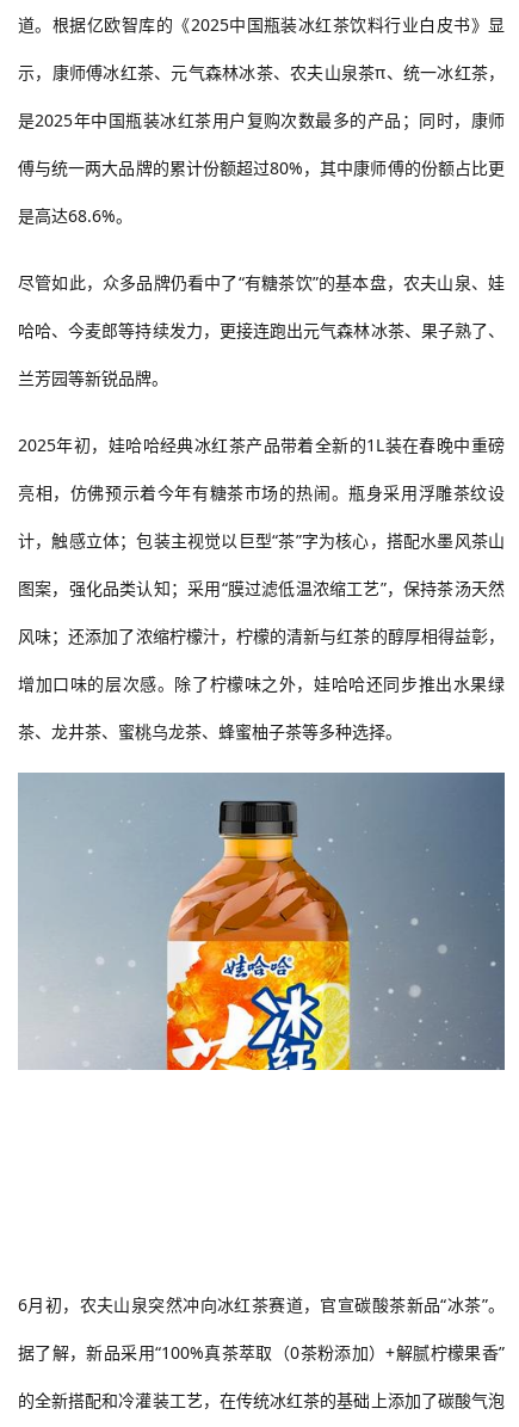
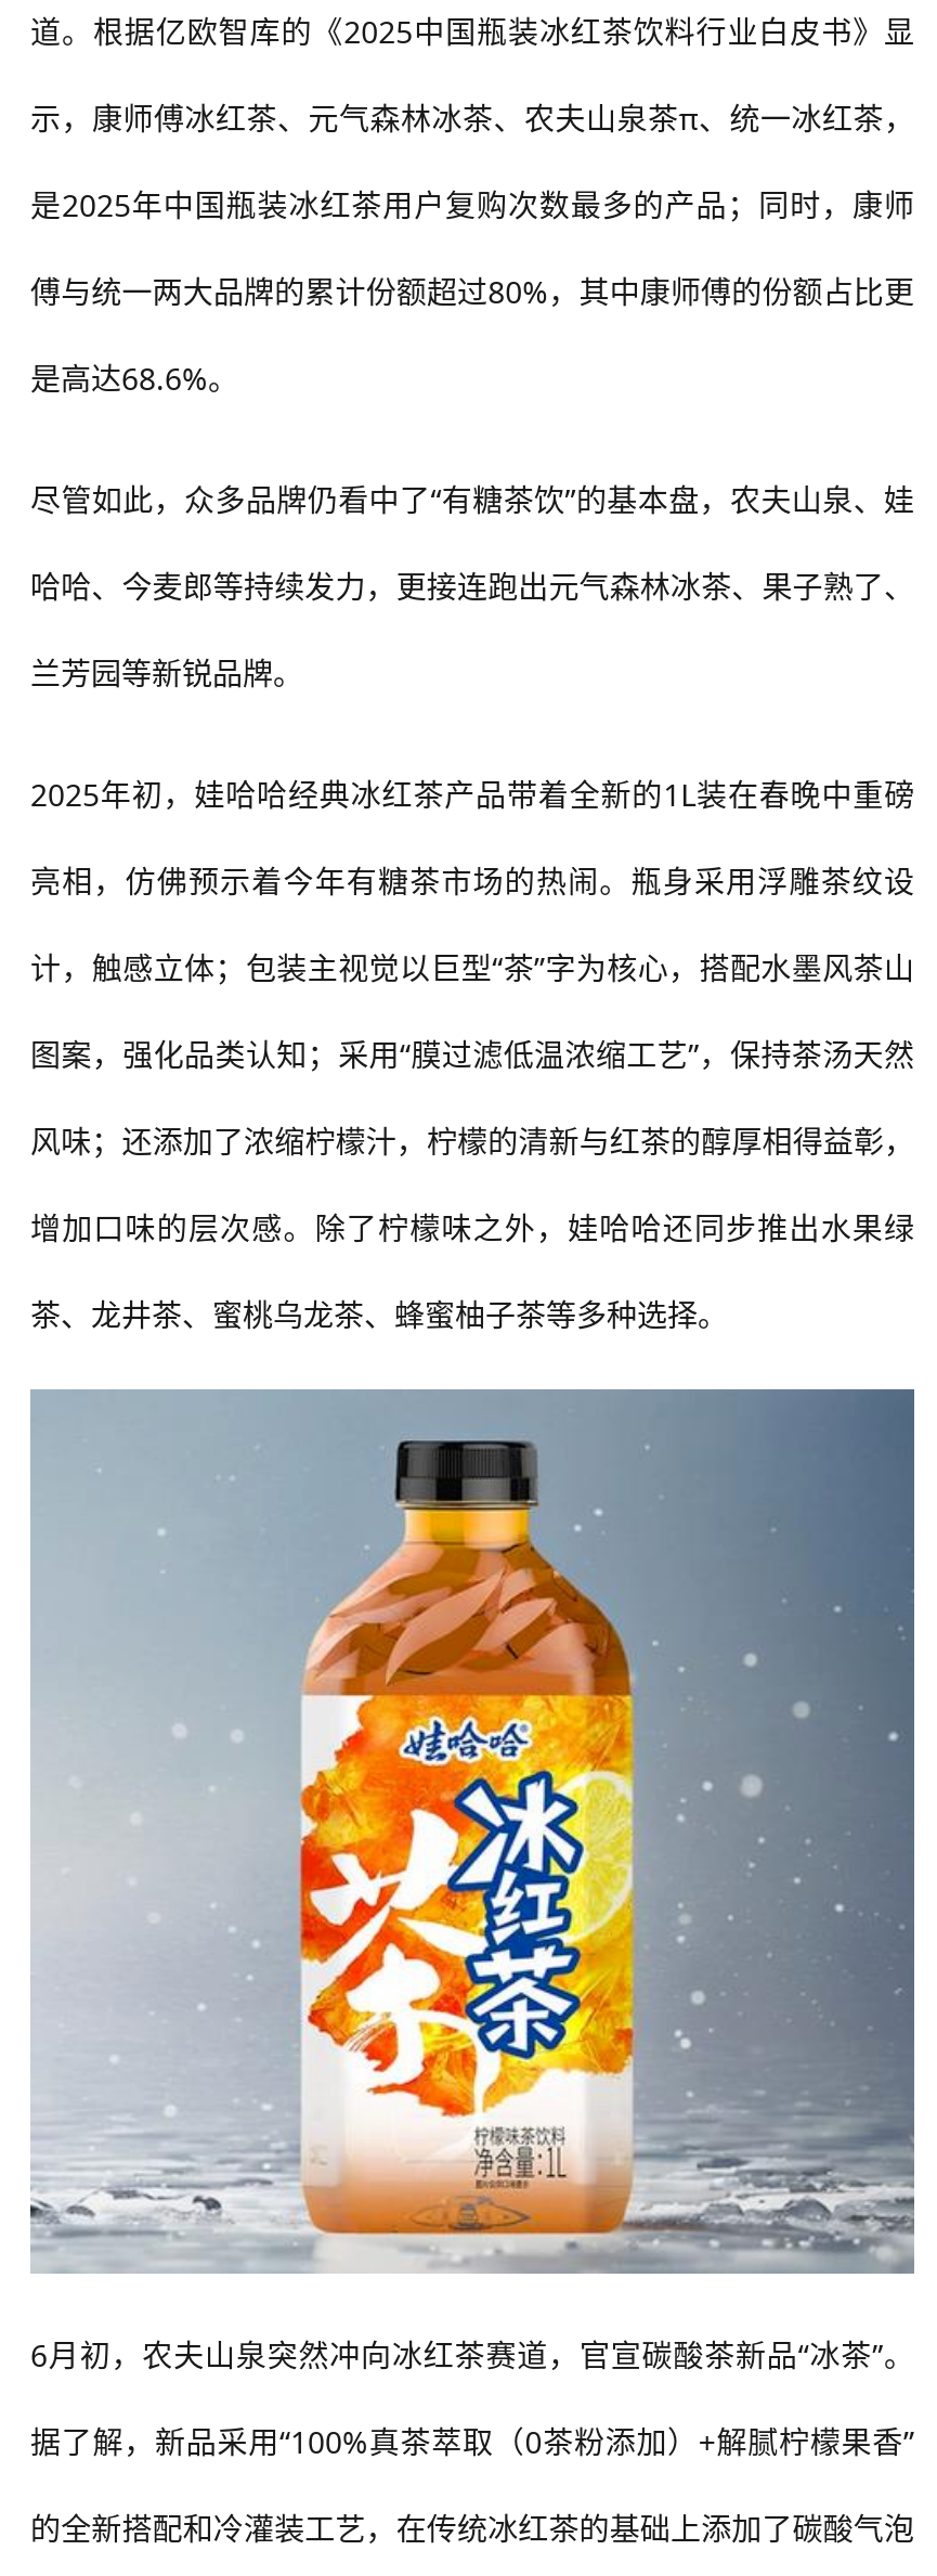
none -> [28,1927,916,2276] [image]

